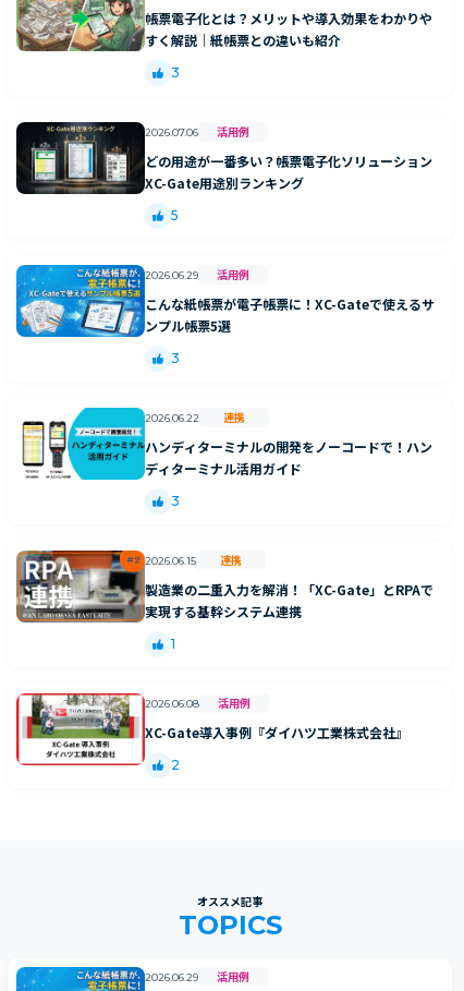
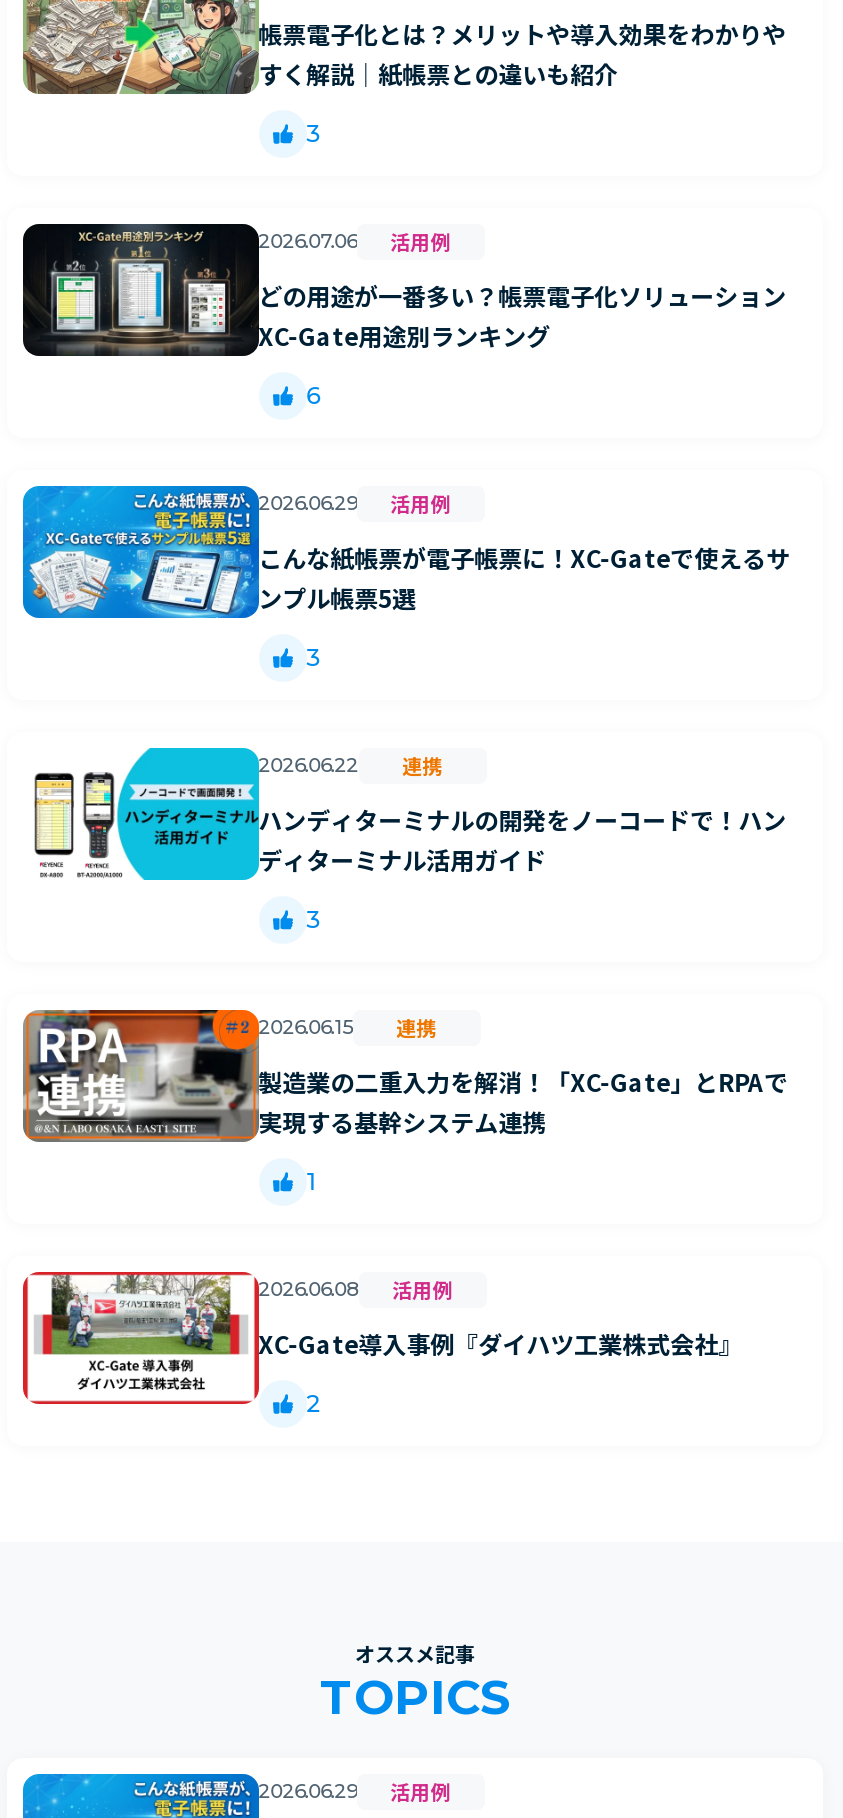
[171,207,178,223] 5 -> [306,380,320,410] 6

